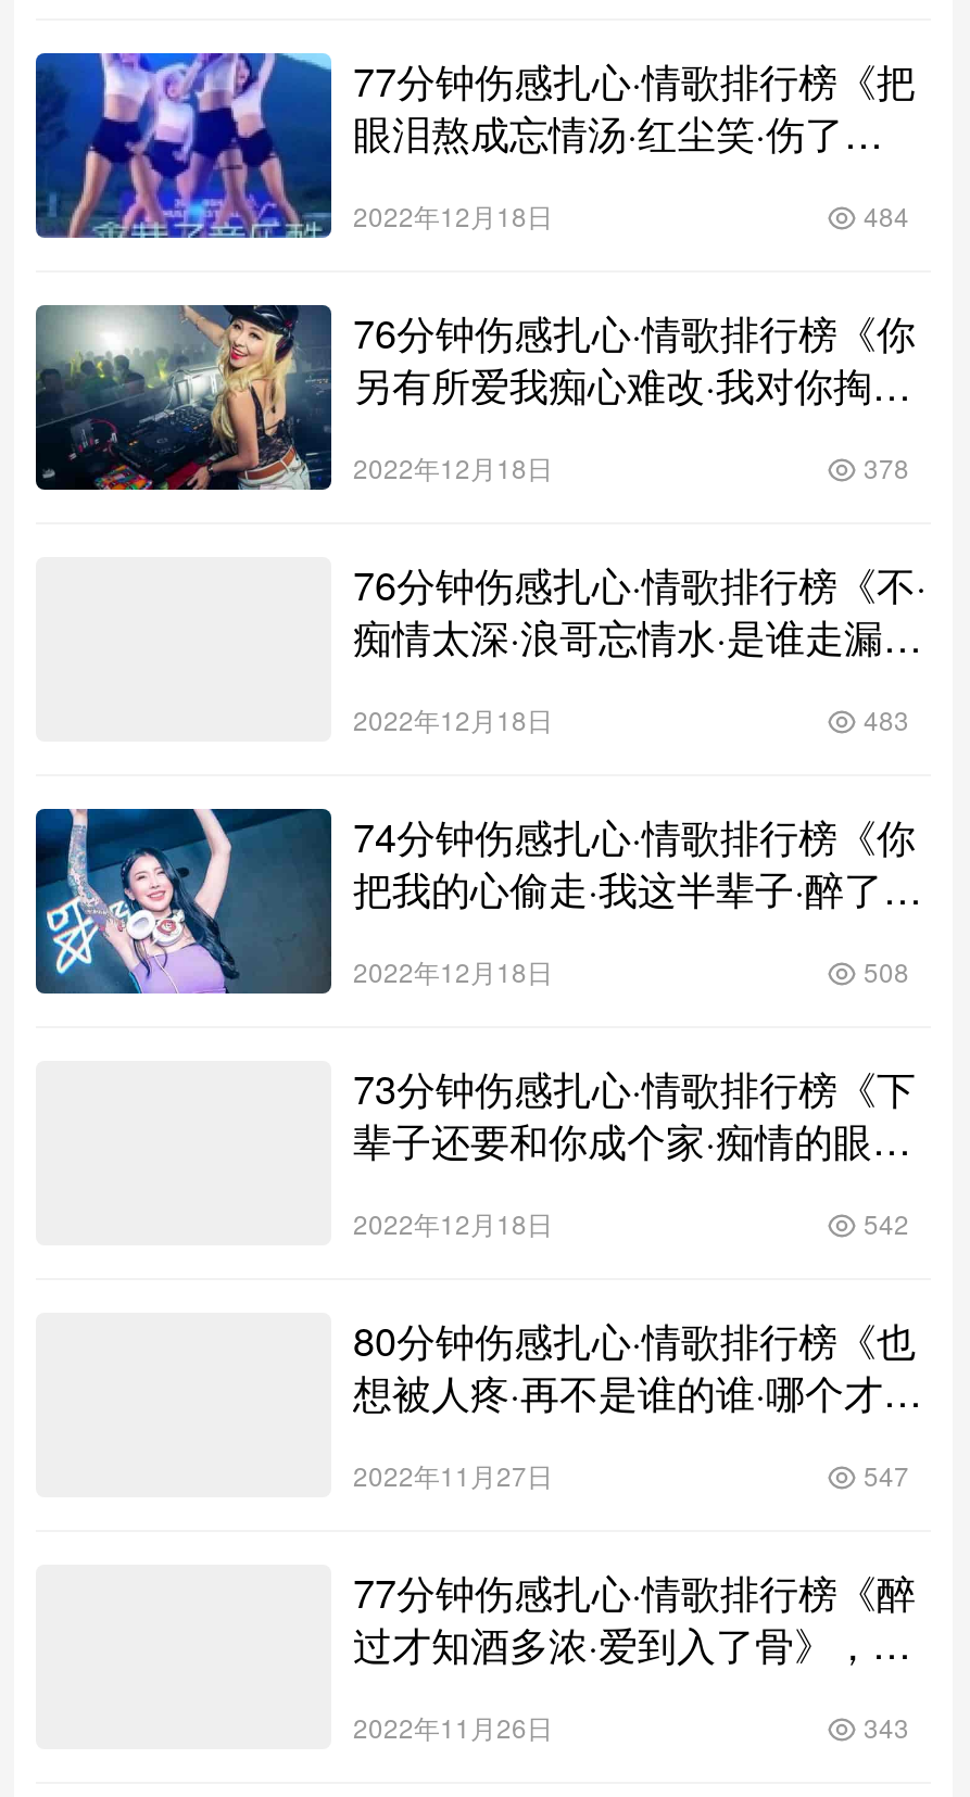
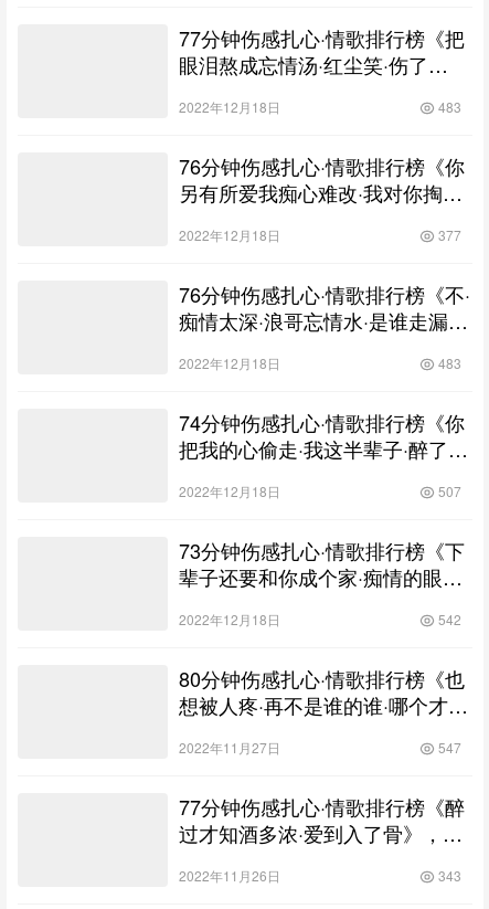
[34,51,333,240] [image] -> none
[857,196,909,233] 484 -> [435,97,461,116] 483
[34,303,333,492] [image] -> none
[857,448,909,485] 378 -> [435,225,461,244] 377
[34,807,333,996] [image] -> none
[857,952,909,989] 508 -> [435,481,461,500] 507

